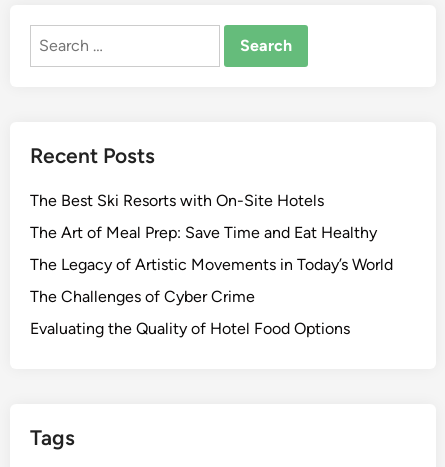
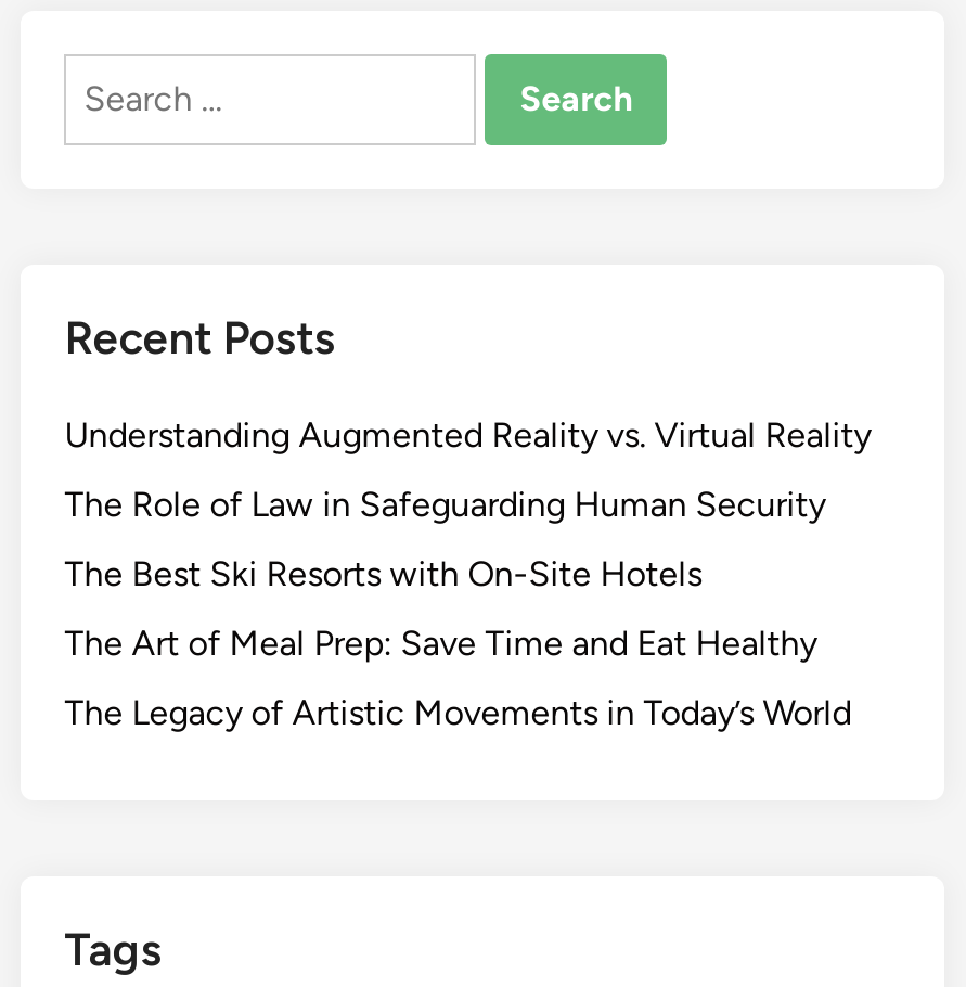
none -> [64,414,871,525] Understanding Augmented Reality vs. Virtual Reality | The Role of Law in Safeguarding Human Security
moved [30,191,393,274] -> [64,553,852,733]: The Best Ski Resorts with On-Site Hotels | The Art of Meal Prep: Save Time and Eat Healthy | The Legacy of Artistic Movements in Today’s World
[30,287,350,338] The Challenges of Cyber Crime | Evaluating the Quality of Hotel Food Options -> none

